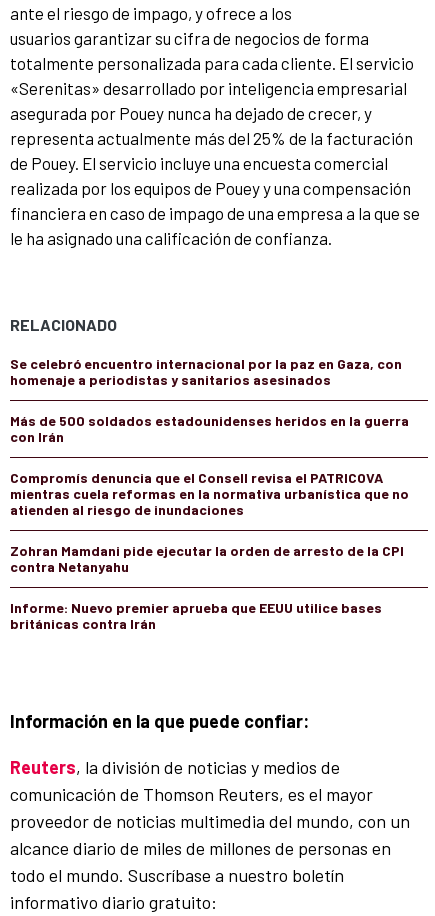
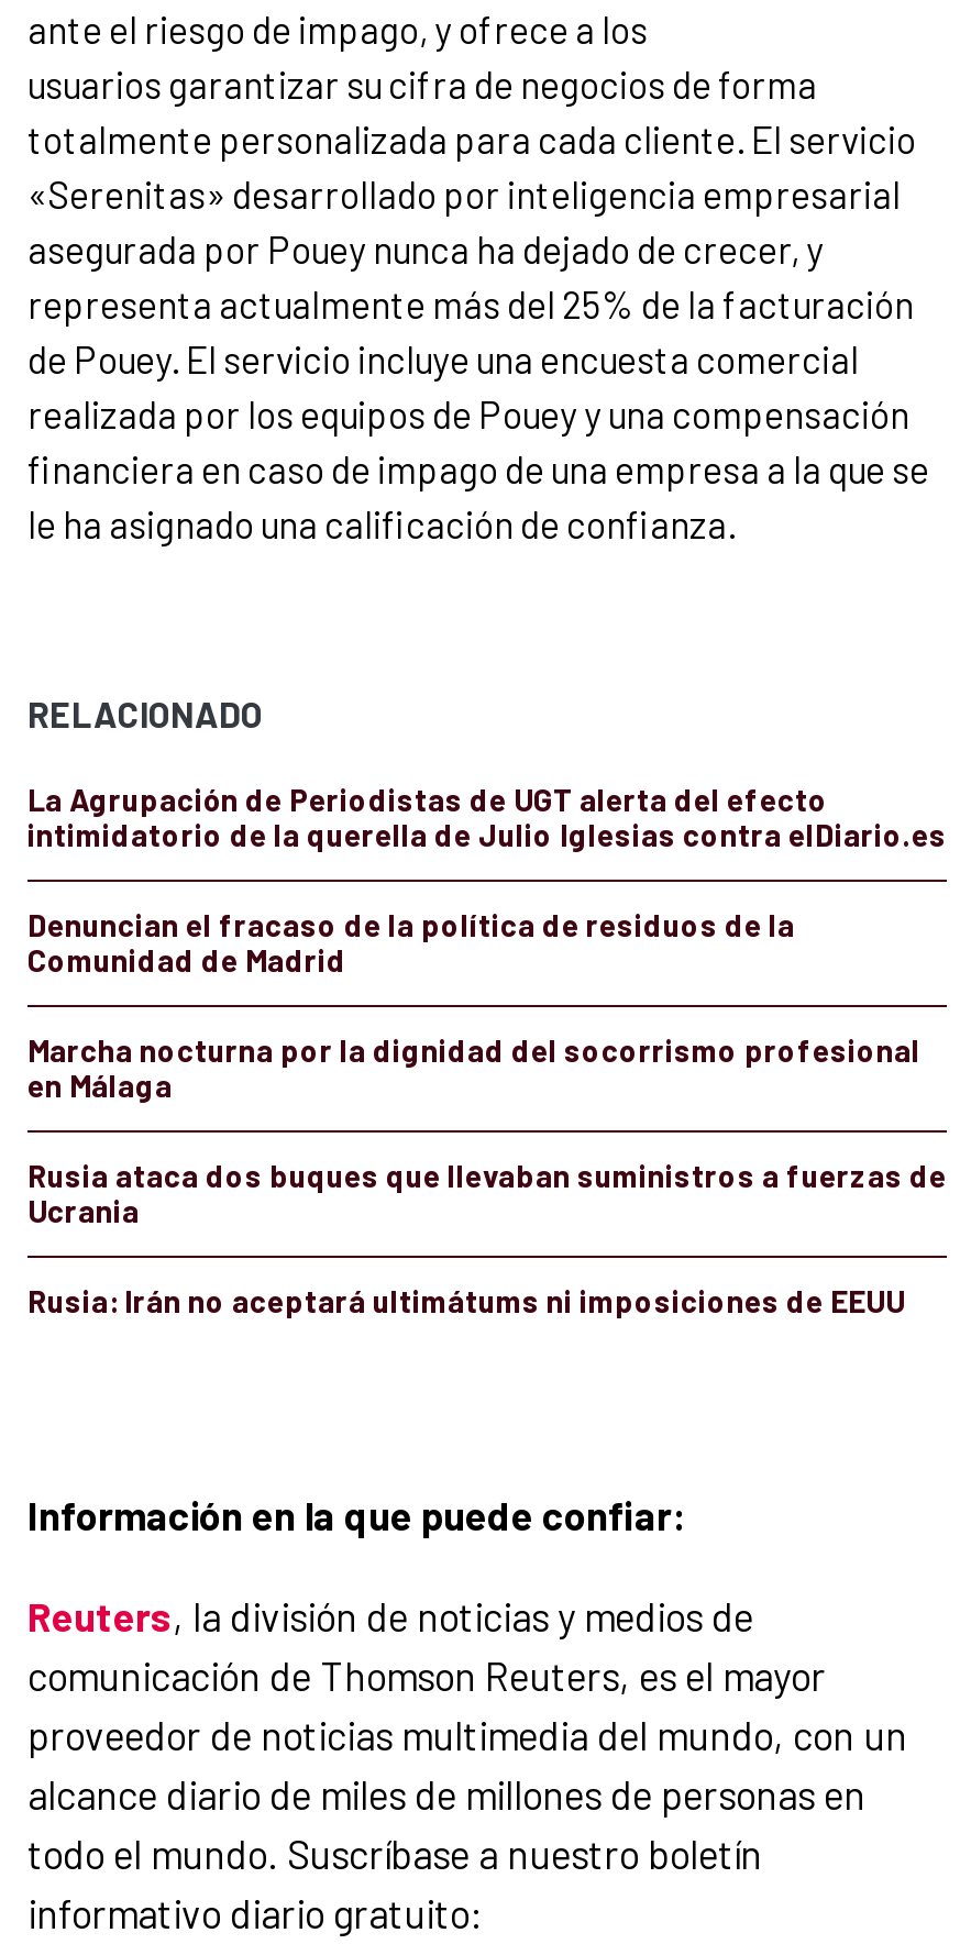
[10,355,402,388] Se celebró encuentro internacional por la paz en Gaza, con | homenaje a periodistas y sanitarios asesinados -> [27,780,947,853] La Agrupación de Periodistas de UGT alerta del efecto | intimidatorio de la querella de Julio Iglesias contra elDiario.es
[10,412,409,445] Más de 500 soldados estadounidenses heridos en la guerra | con Irán -> [27,906,795,978] Denuncian el fracaso de la política de residuos de la | Comunidad de Madrid
[10,469,409,518] Compromís denuncia que el Consell revisa el PATRICOVA | mientras cuela reformas en la normativa urbanística que no | atienden al riesgo de inundaciones -> [27,1031,920,1104] Marcha nocturna por la dignidad del socorrismo profesional | en Málaga
[10,542,404,575] Zohran Mamdani pide ejecutar la orden de arresto de la CPI | contra Netanyahu -> [27,1156,947,1229] Rusia ataca dos buques que llevaban suministros a fuerzas de | Ucrania
[10,599,382,632] Informe: Nuevo premier aprueba que EEUU utilice bases | británicas contra Irán -> [27,1282,905,1319] Rusia: Irán no aceptará ultimátums ni imposiciones de EEUU

